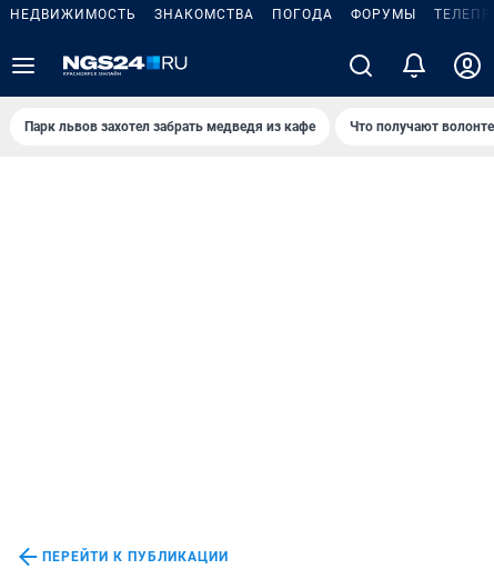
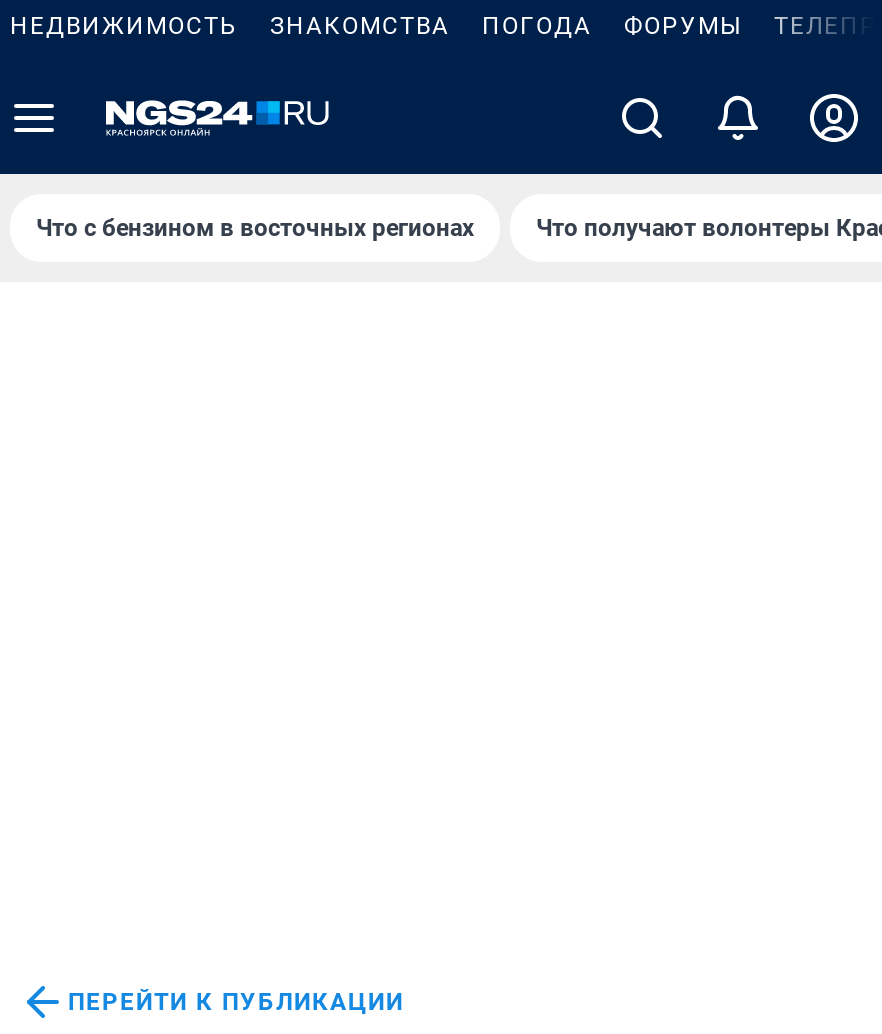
[24,119,315,134] Парк львов захотел забрать медведя из кафе -> [36,214,474,242] Что с бензином в восточных регионах

